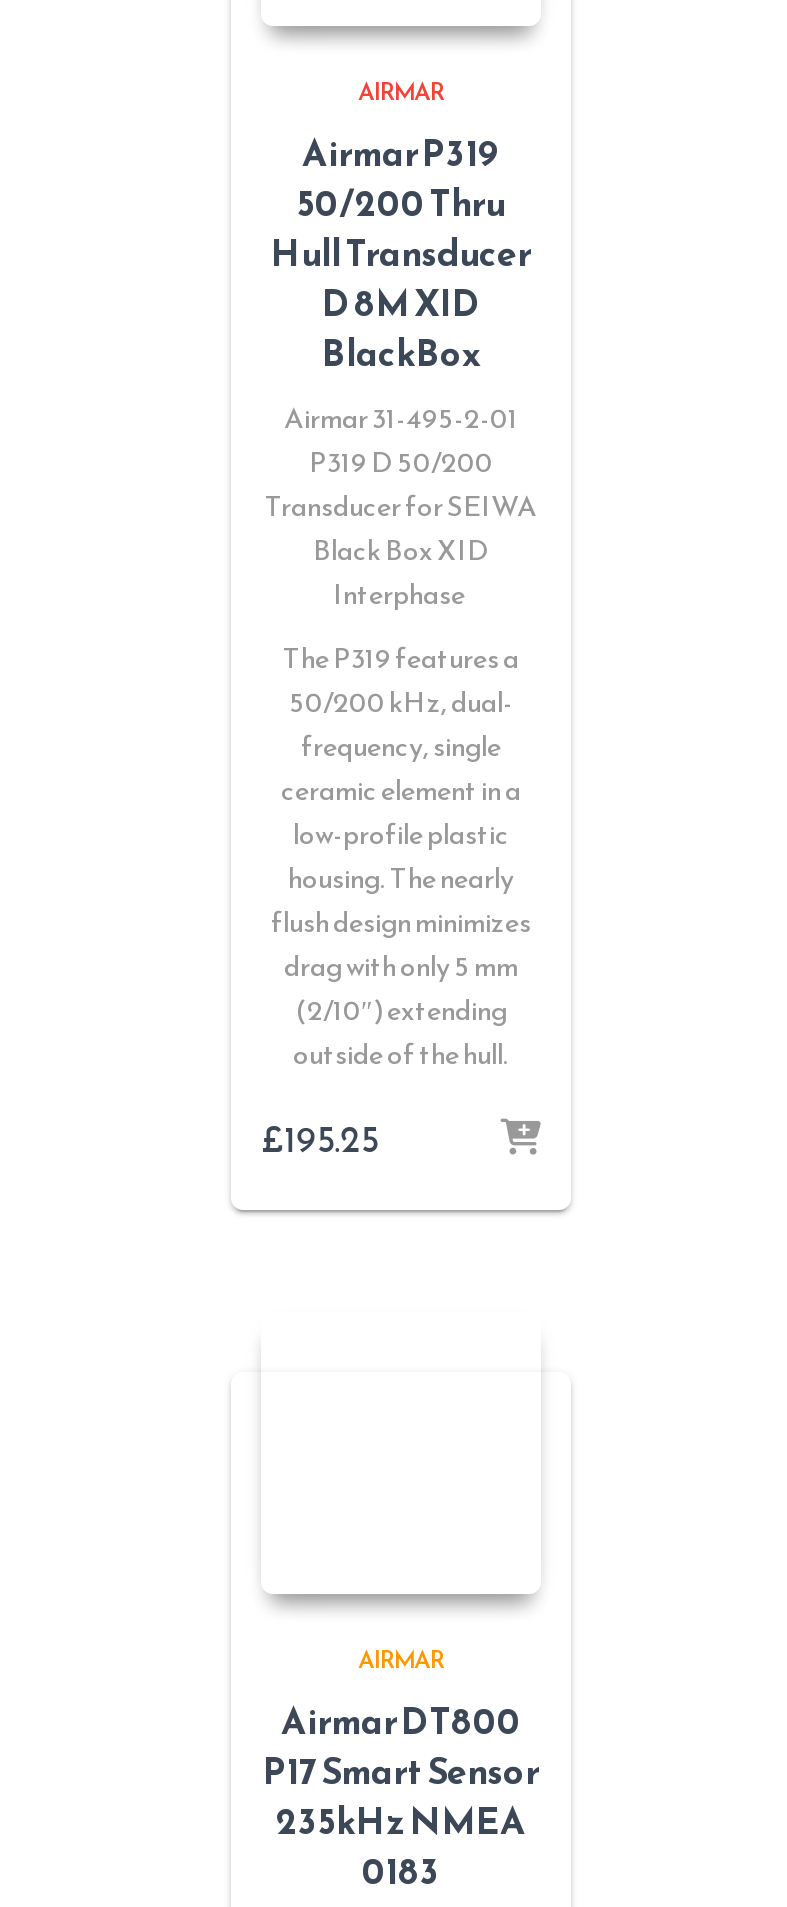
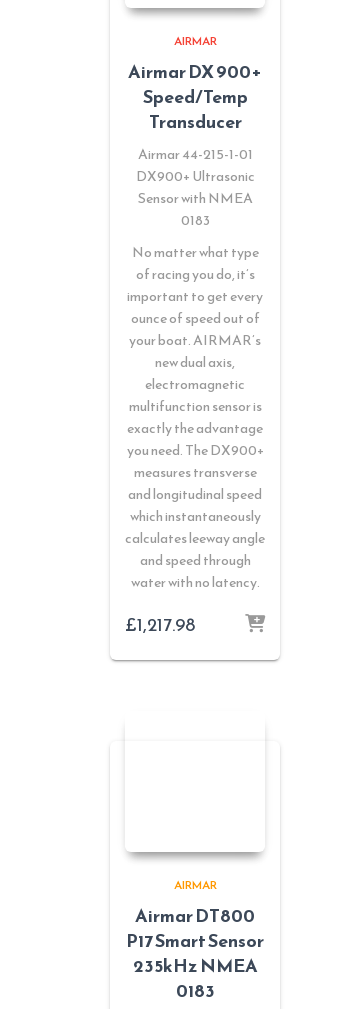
[265,126,537,616] Airmar P319 | 50/200 Thru | Hull Transducer | D 8M XID | BlackBox | Airmar 31-495-2-01 | P319 D 50/200 | Transducer for SEIWA | Black Box XID | Interphase -> [128,58,262,231] Airmar DX 900+ | Speed/Temp | Transducer | Airmar 44-215-1-01 | DX900+ Ultrasonic | Sensor with NMEA | 0183
[271,638,531,1076] The P319 features a | 50/200 kHz, dual- | frequency, single | ceramic element in a | low-profile plastic | housing. The nearly | flush design minimizes | drag with only 5 mm | (2/10″) extending | outside of the hull. -> [125,242,265,593] No matter what type | of racing you do, it’s | important to get every | ounce of speed out of | your boat. AIRMAR’s | new dual axis, | electromagnetic | multifunction sensor is | exactly the advantage | you need. The DX900+ | measures transverse | and longitudinal speed | which instantaneously | calculates leeway angle | and speed through | water with no latency.
[260,1112,378,1166] £195.25 -> [125,611,195,638] £1,217.98

